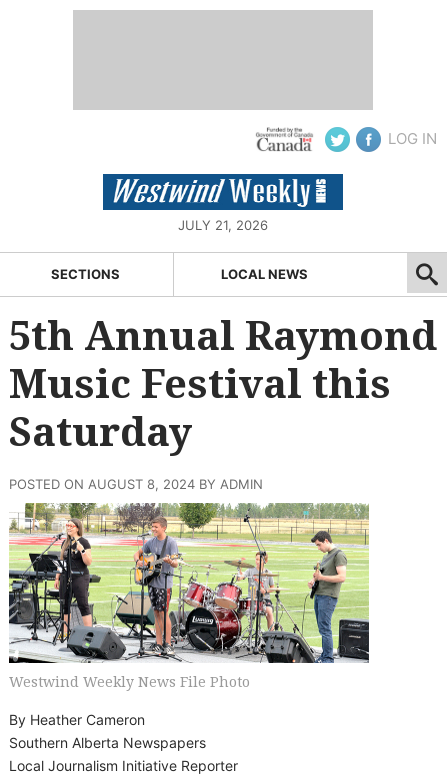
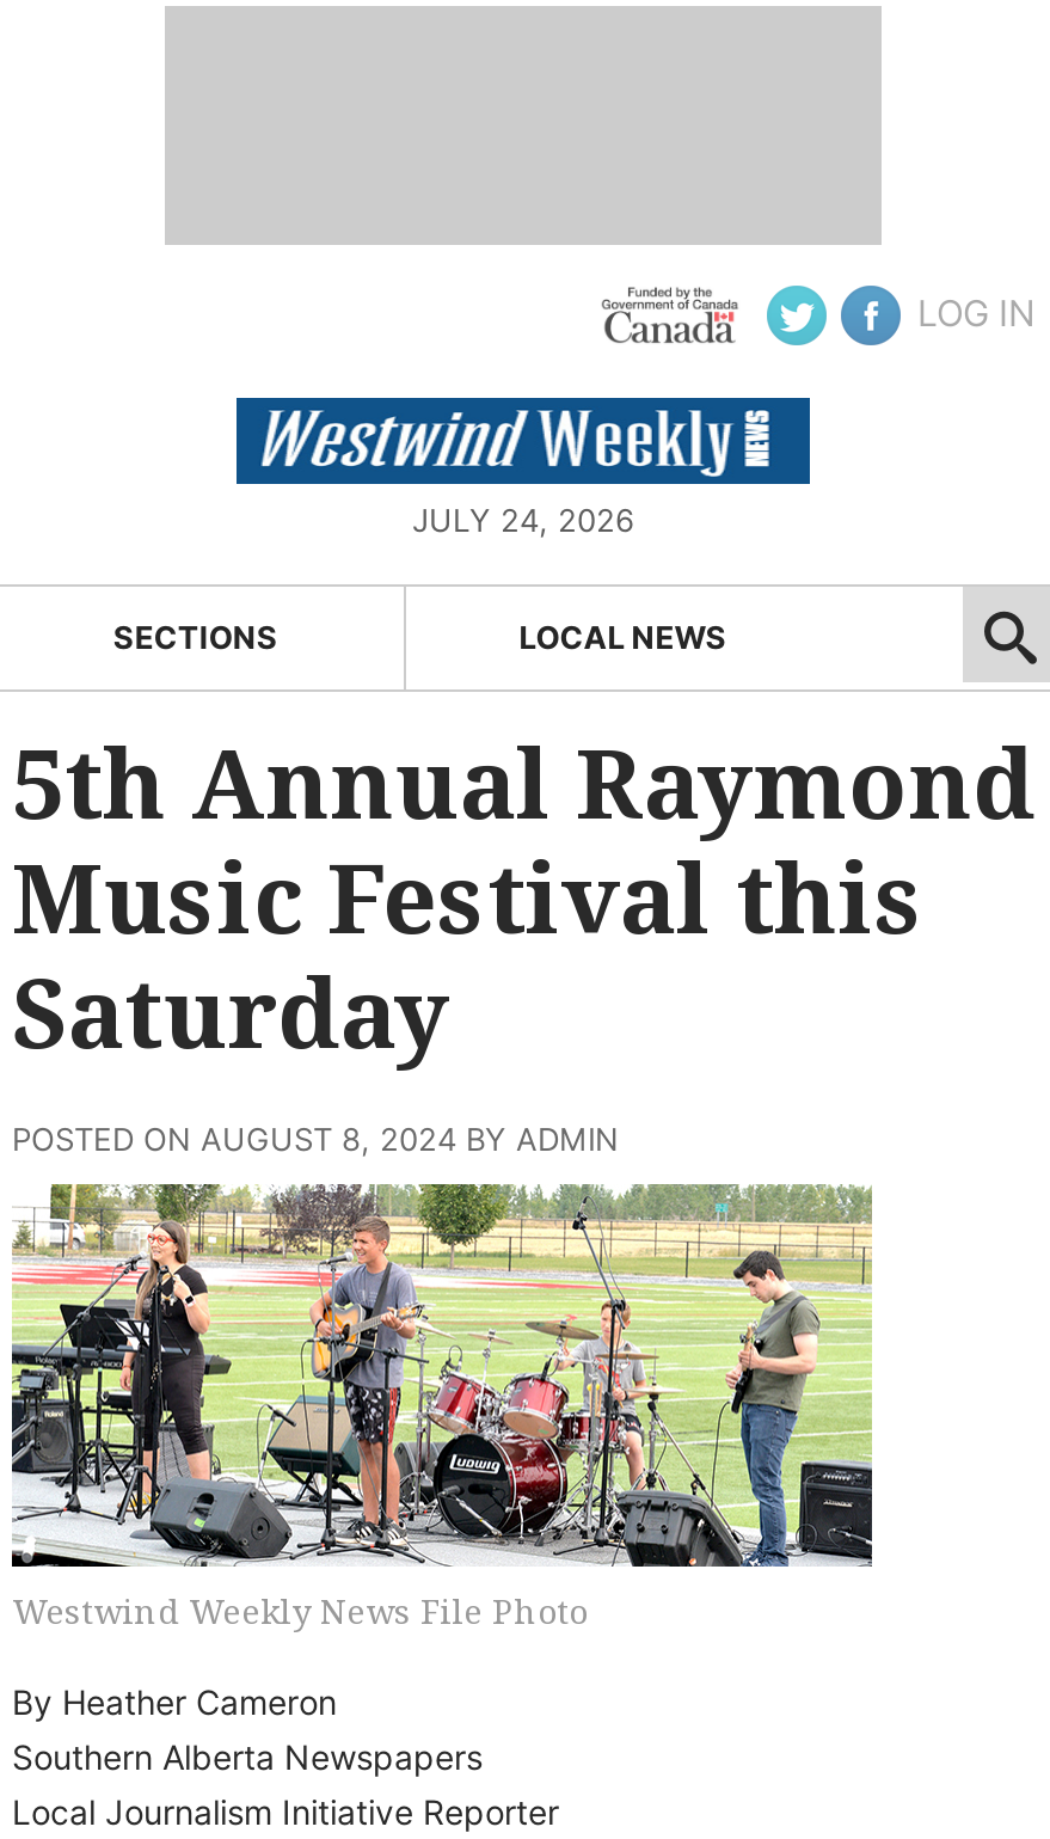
[178,217,268,233] JULY 21, 2026 -> [412,501,634,539] JULY 24, 2026

